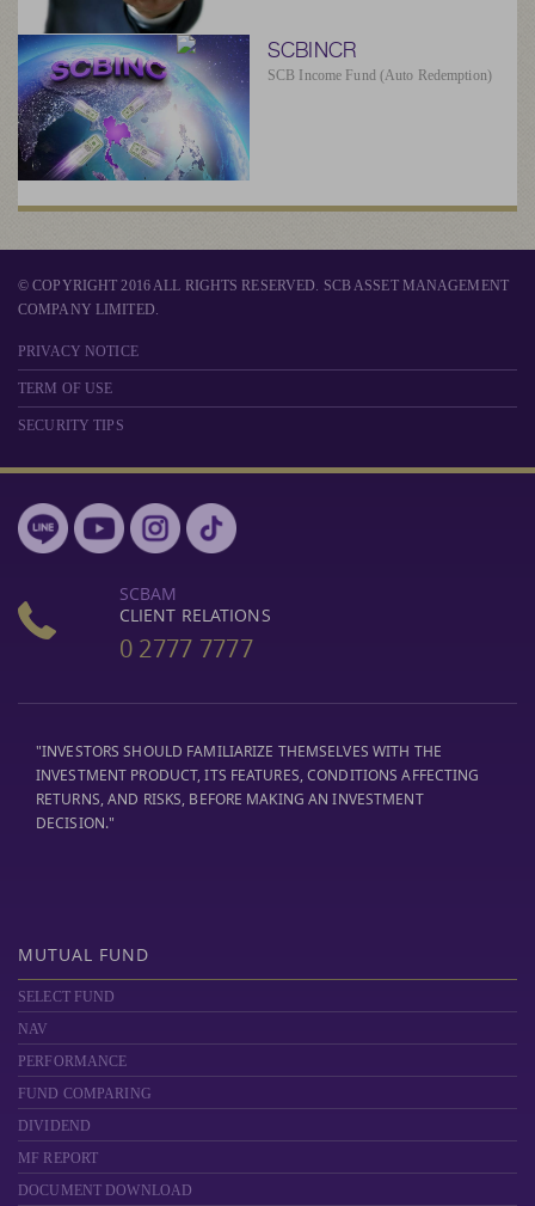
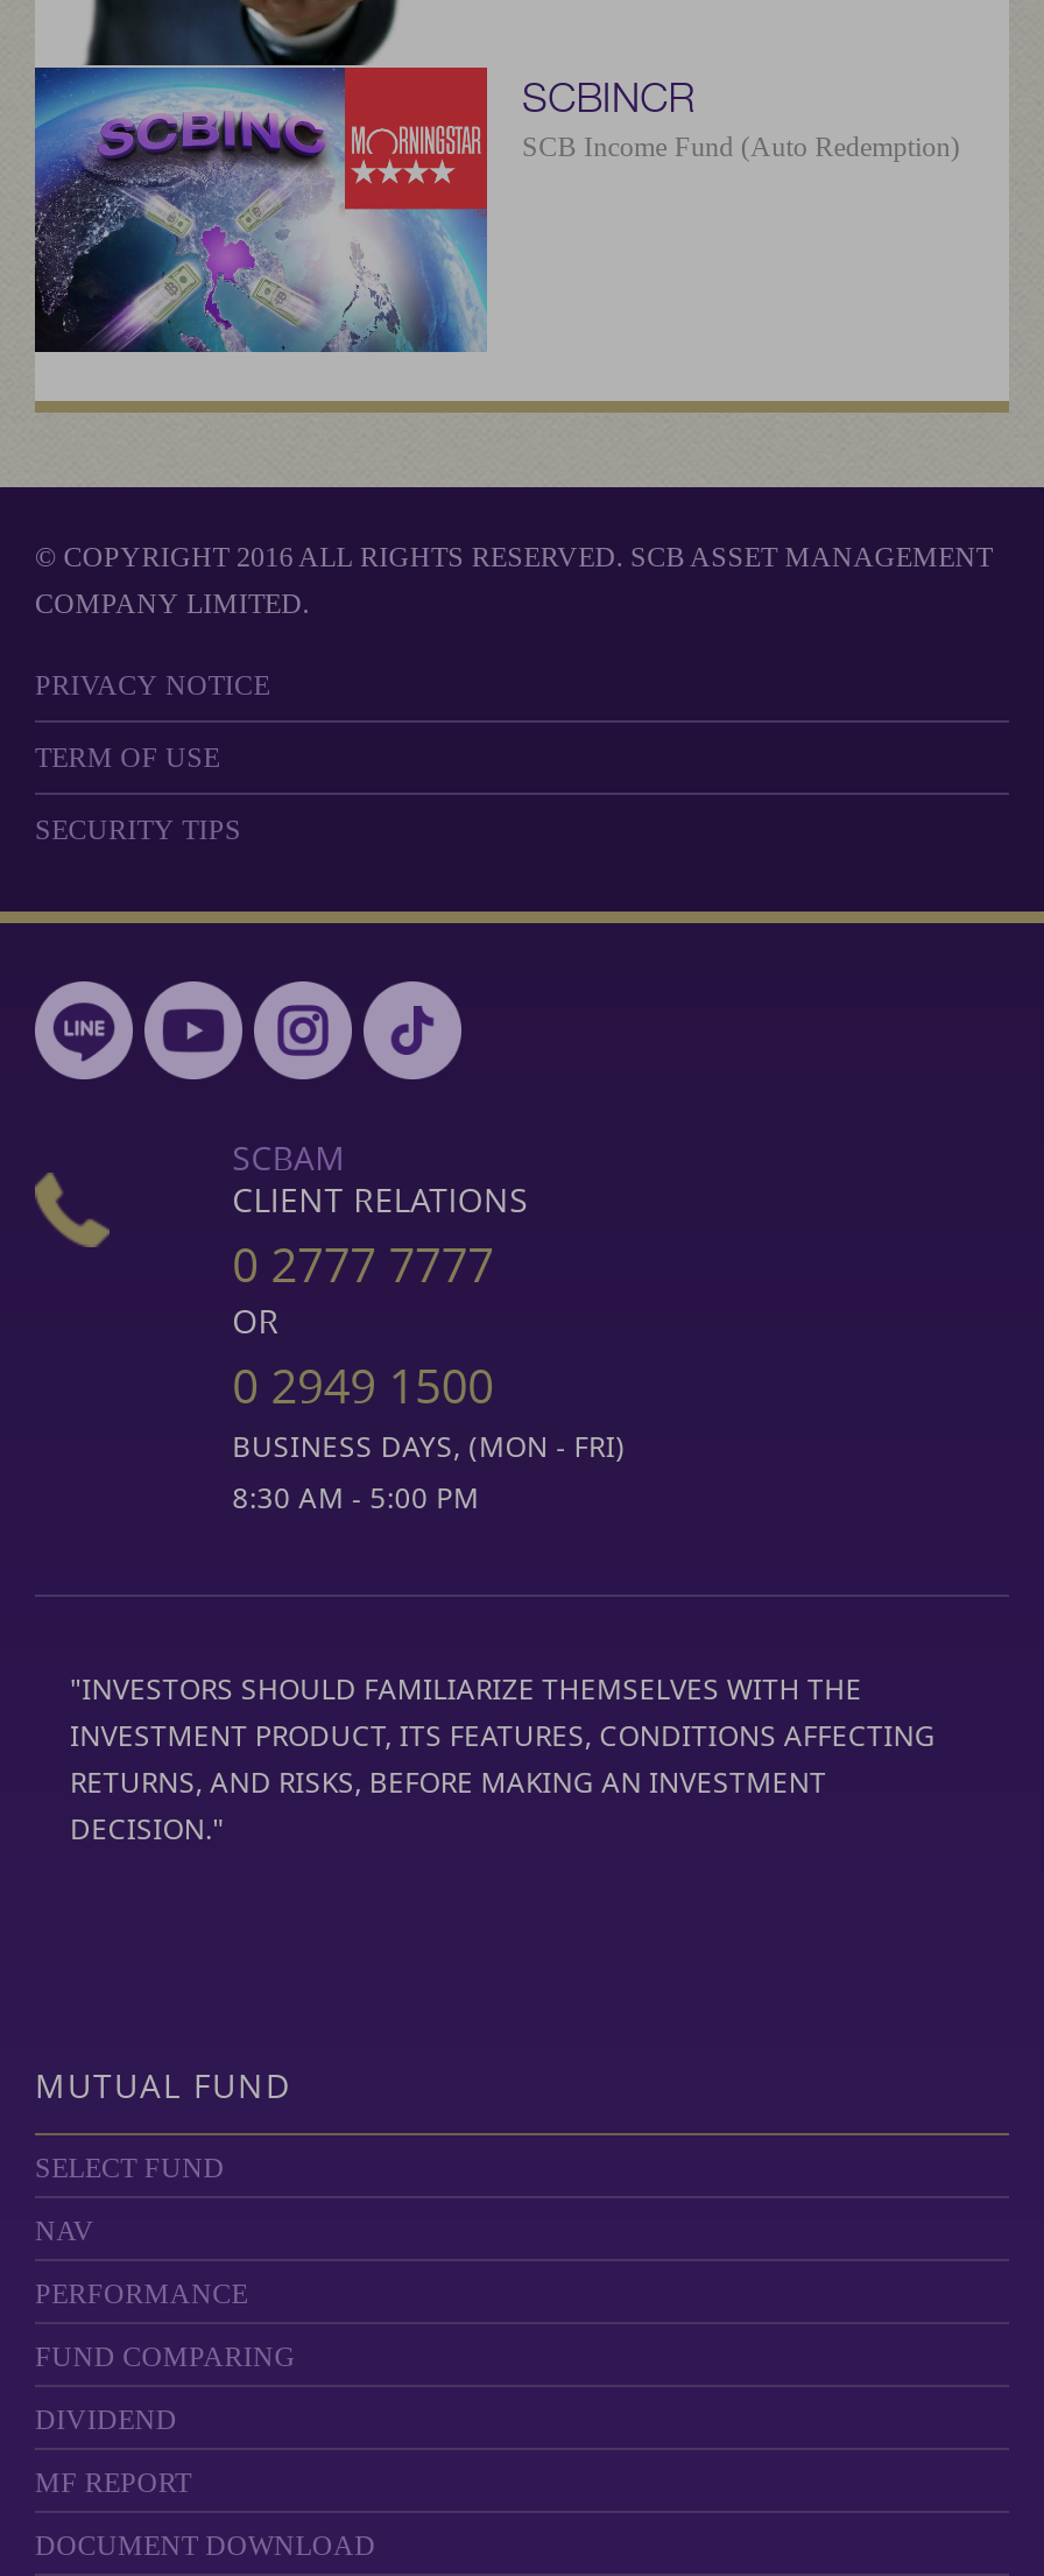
[177,33,251,109] [image] -> [343,65,489,214] [image]
none -> [232,1298,626,1517] OR | 0 2949 1500 | BUSINESS DAYS, (MON - FRI) | 8:30 AM - 5:00 PM

